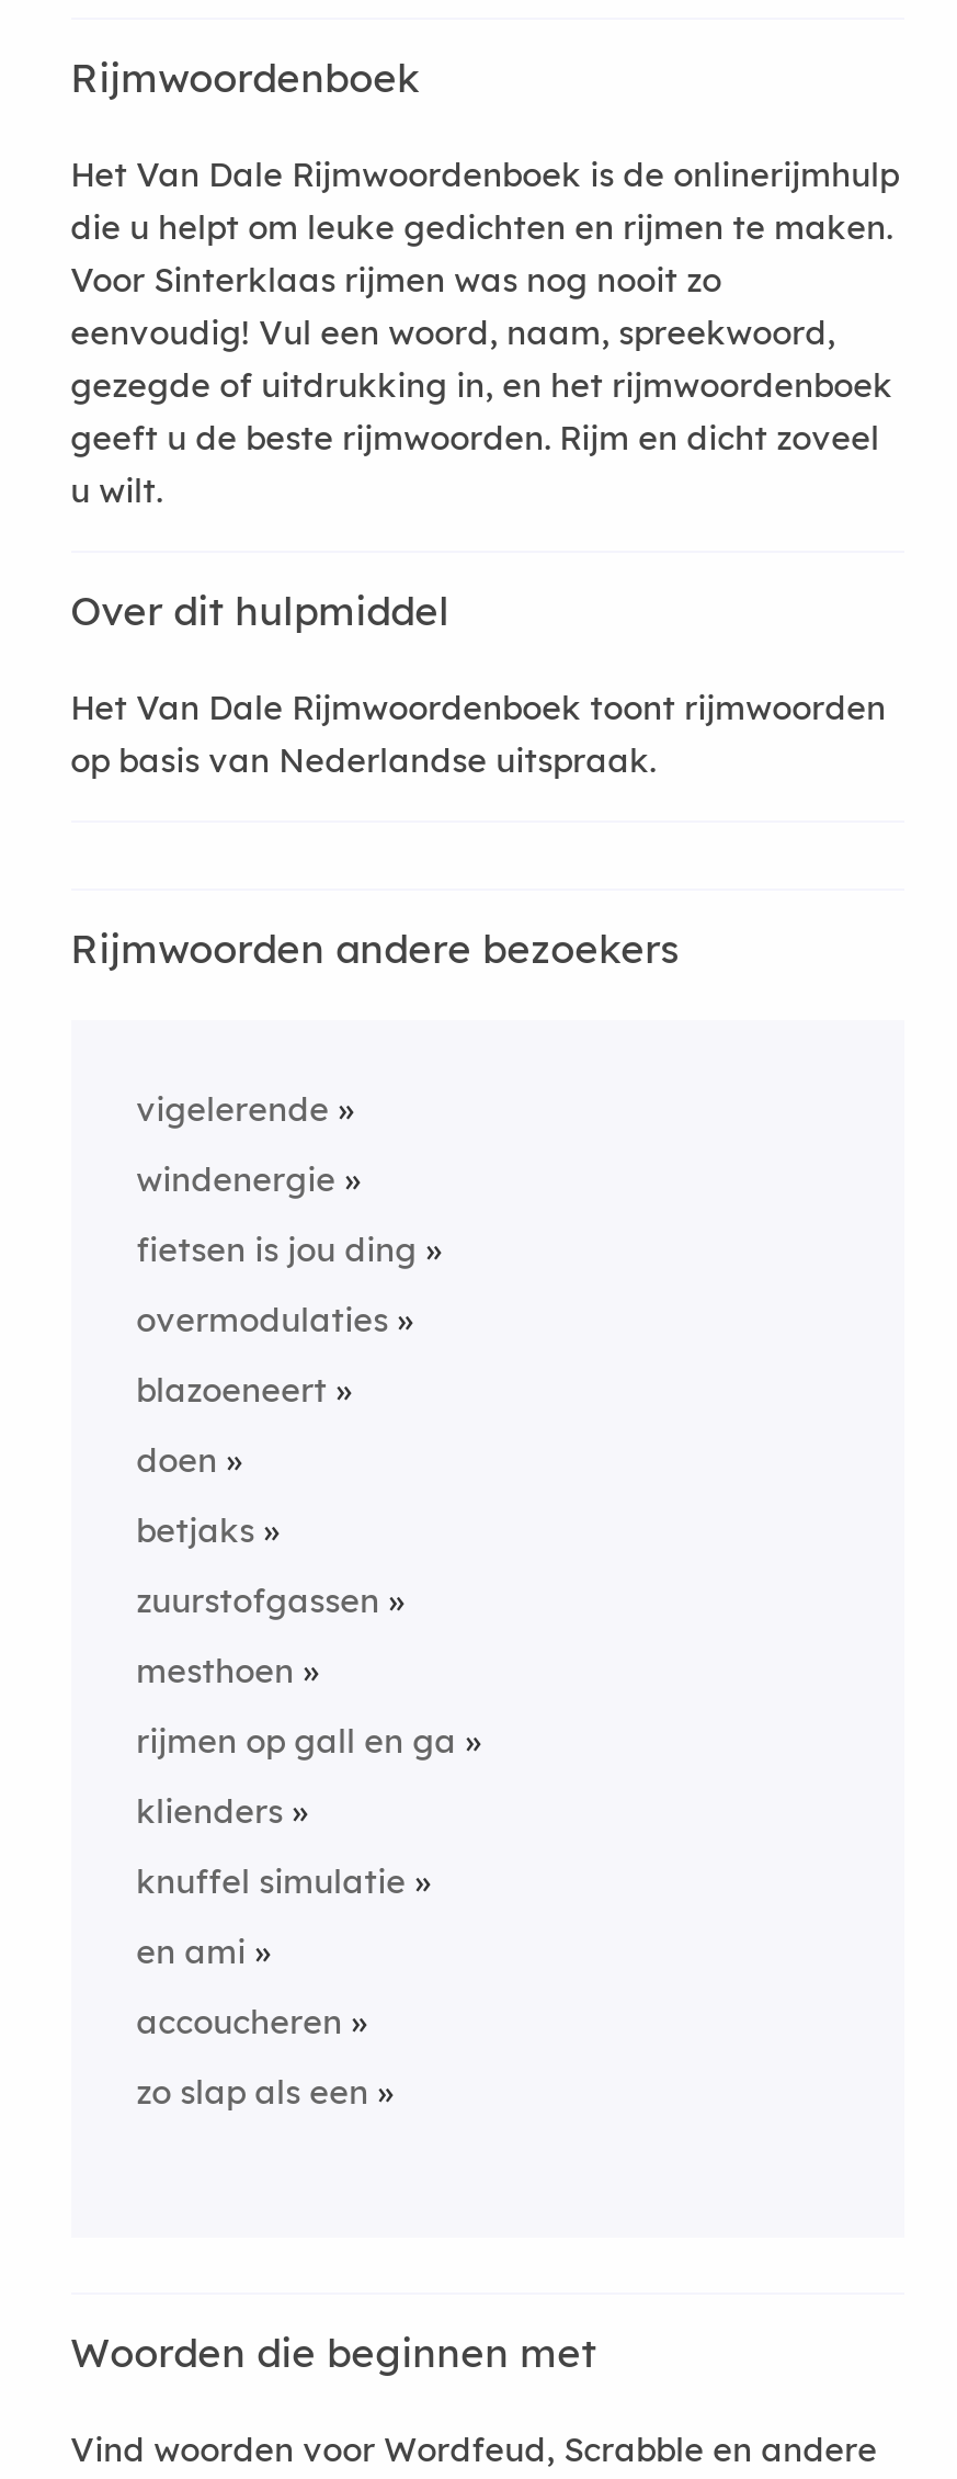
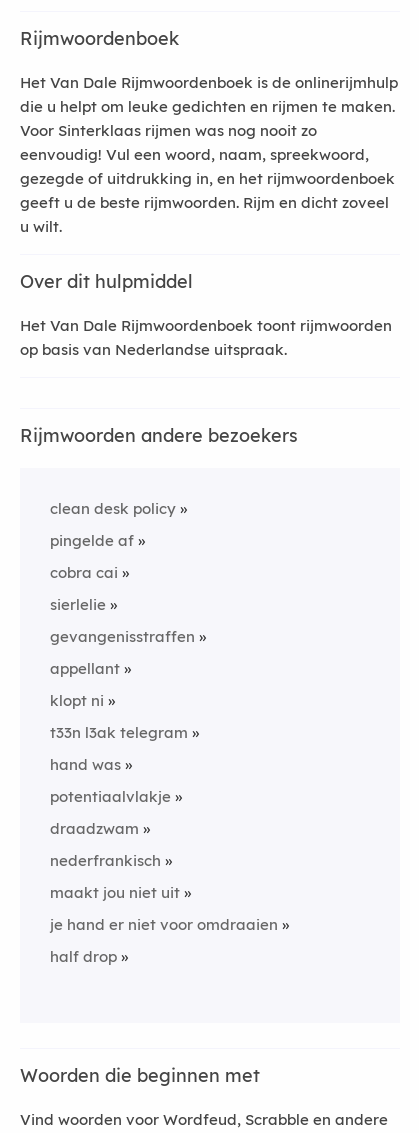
[136,1088,329,1130] vigelerende -> [50,499,176,518] clean desk policy
[136,1158,336,1200] windenergie -> [50,531,134,550] pingelde af
[136,1229,417,1270] fietsen is jou ding -> [50,563,118,582] cobra cai
[136,1299,388,1340] overmodulaties -> [50,595,106,614] sierlelie
[136,1369,327,1411] blazoeneert -> [50,627,195,646] gevangenisstraffen
[136,1439,217,1481] doen -> [50,659,120,678] appellant
[136,1509,255,1551] betjaks -> [50,691,104,710] klopt ni
[136,1580,380,1621] zuurstofgassen -> [50,723,188,742] t33n l3ak telegram
[136,1650,294,1691] mesthoen -> [50,755,121,774] hand was
[136,1720,456,1762] rijmen op gall en ga -> [50,787,171,806] potentiaalvlakje
[136,1790,283,1832] klienders -> [50,819,139,838] draadzwam
[136,1860,406,1902] knuffel simulatie -> [50,851,161,870] nederfrankisch
[136,1931,246,1972] en ami -> [50,883,180,902] maakt jou niet uit
[136,2001,342,2042] accoucheren -> [50,915,278,934] je hand er niet voor omdraaien
[136,2071,369,2113] zo slap als een -> [50,947,117,966] half drop

